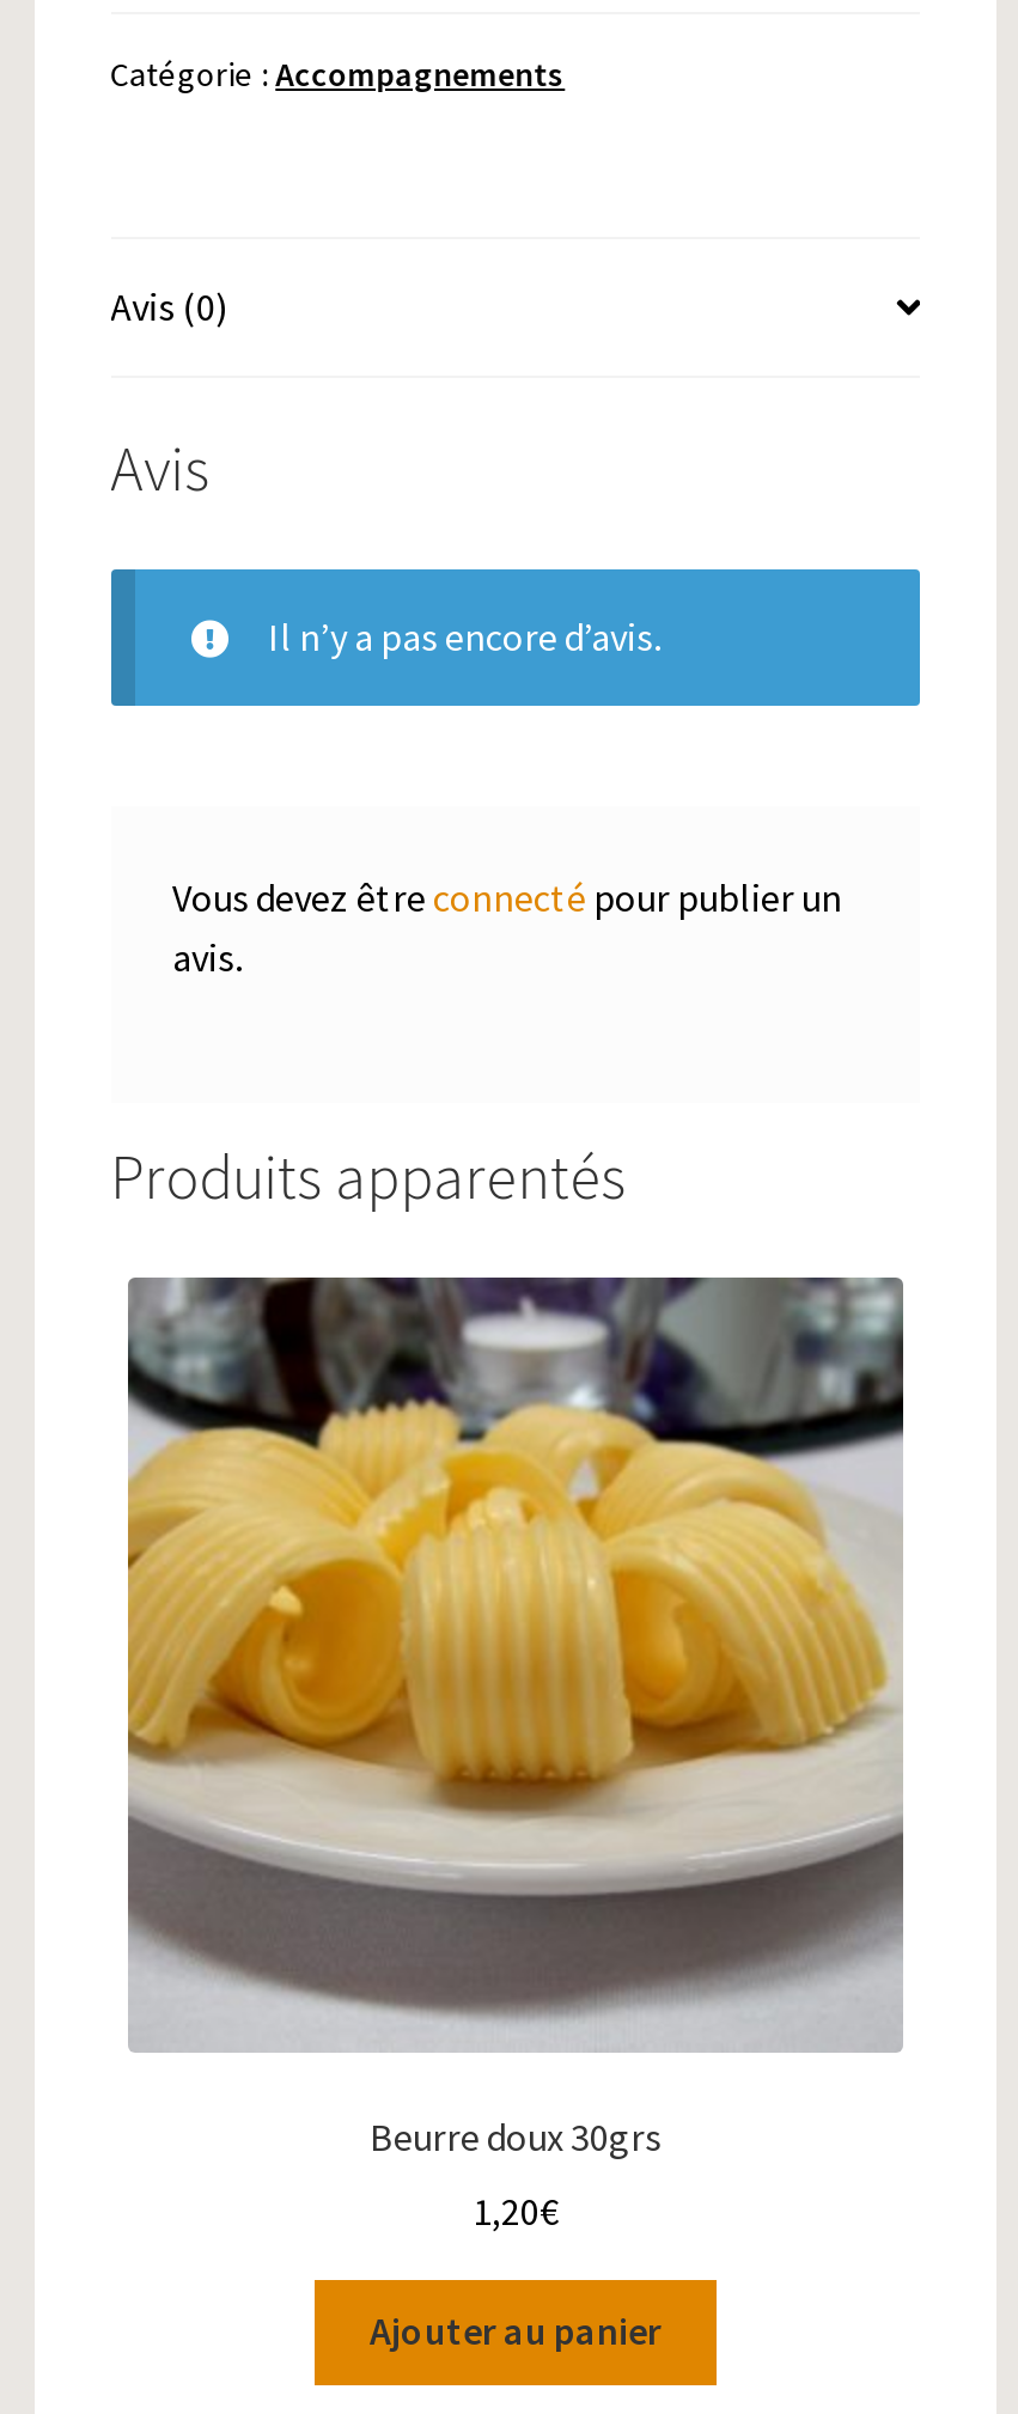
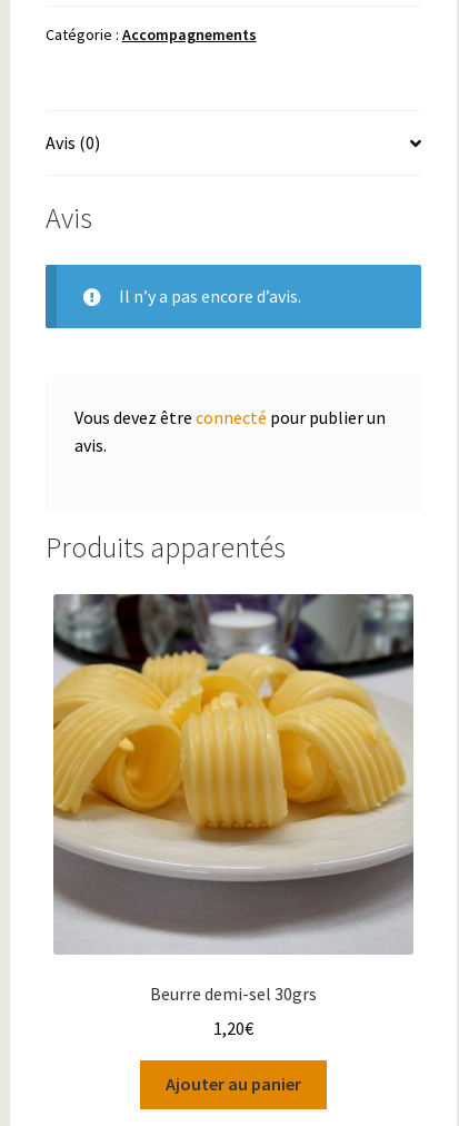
[370,2113,662,2160] Beurre doux 30grs -> [150,982,317,1005] Beurre demi-sel 30grs

